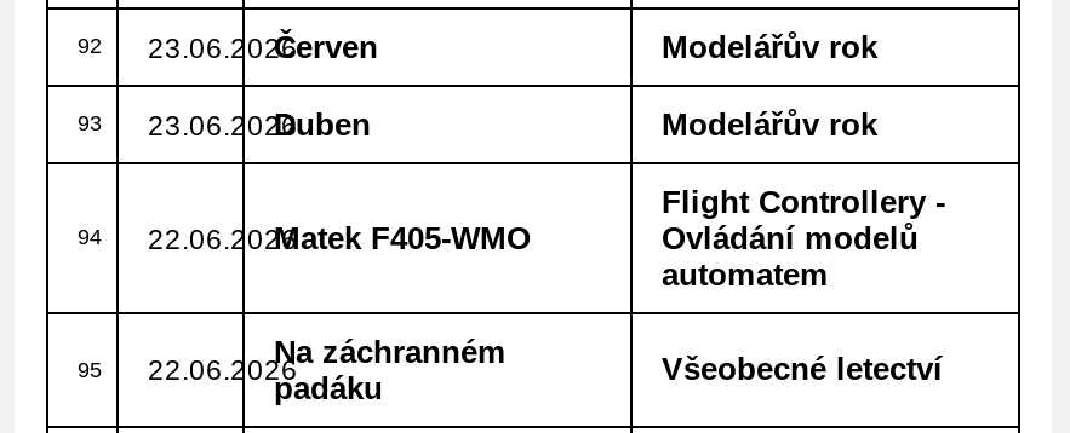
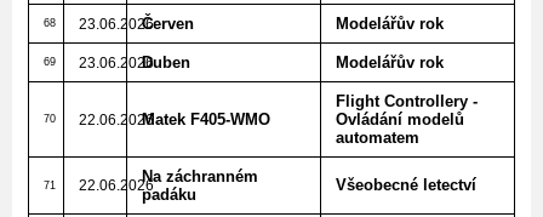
[78,33,102,58] 92 -> [44,17,56,29] 68
[78,111,102,135] 93 -> [44,56,56,68] 69
[78,224,102,249] 94 -> [44,113,56,125] 70
[78,358,102,382] 95 -> [44,179,56,191] 71

